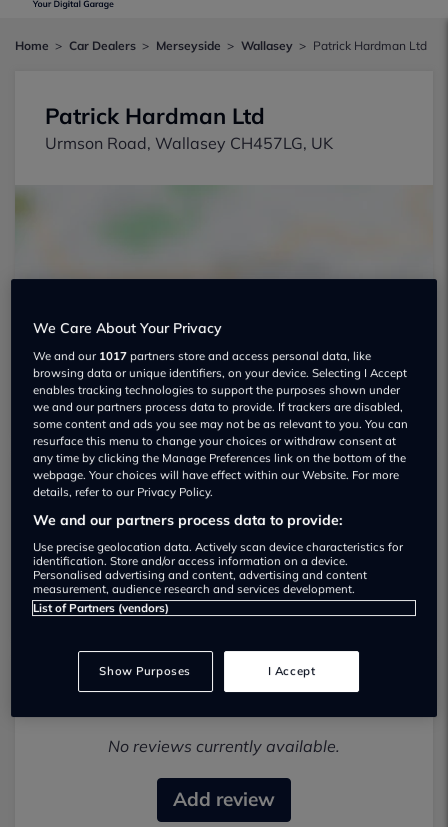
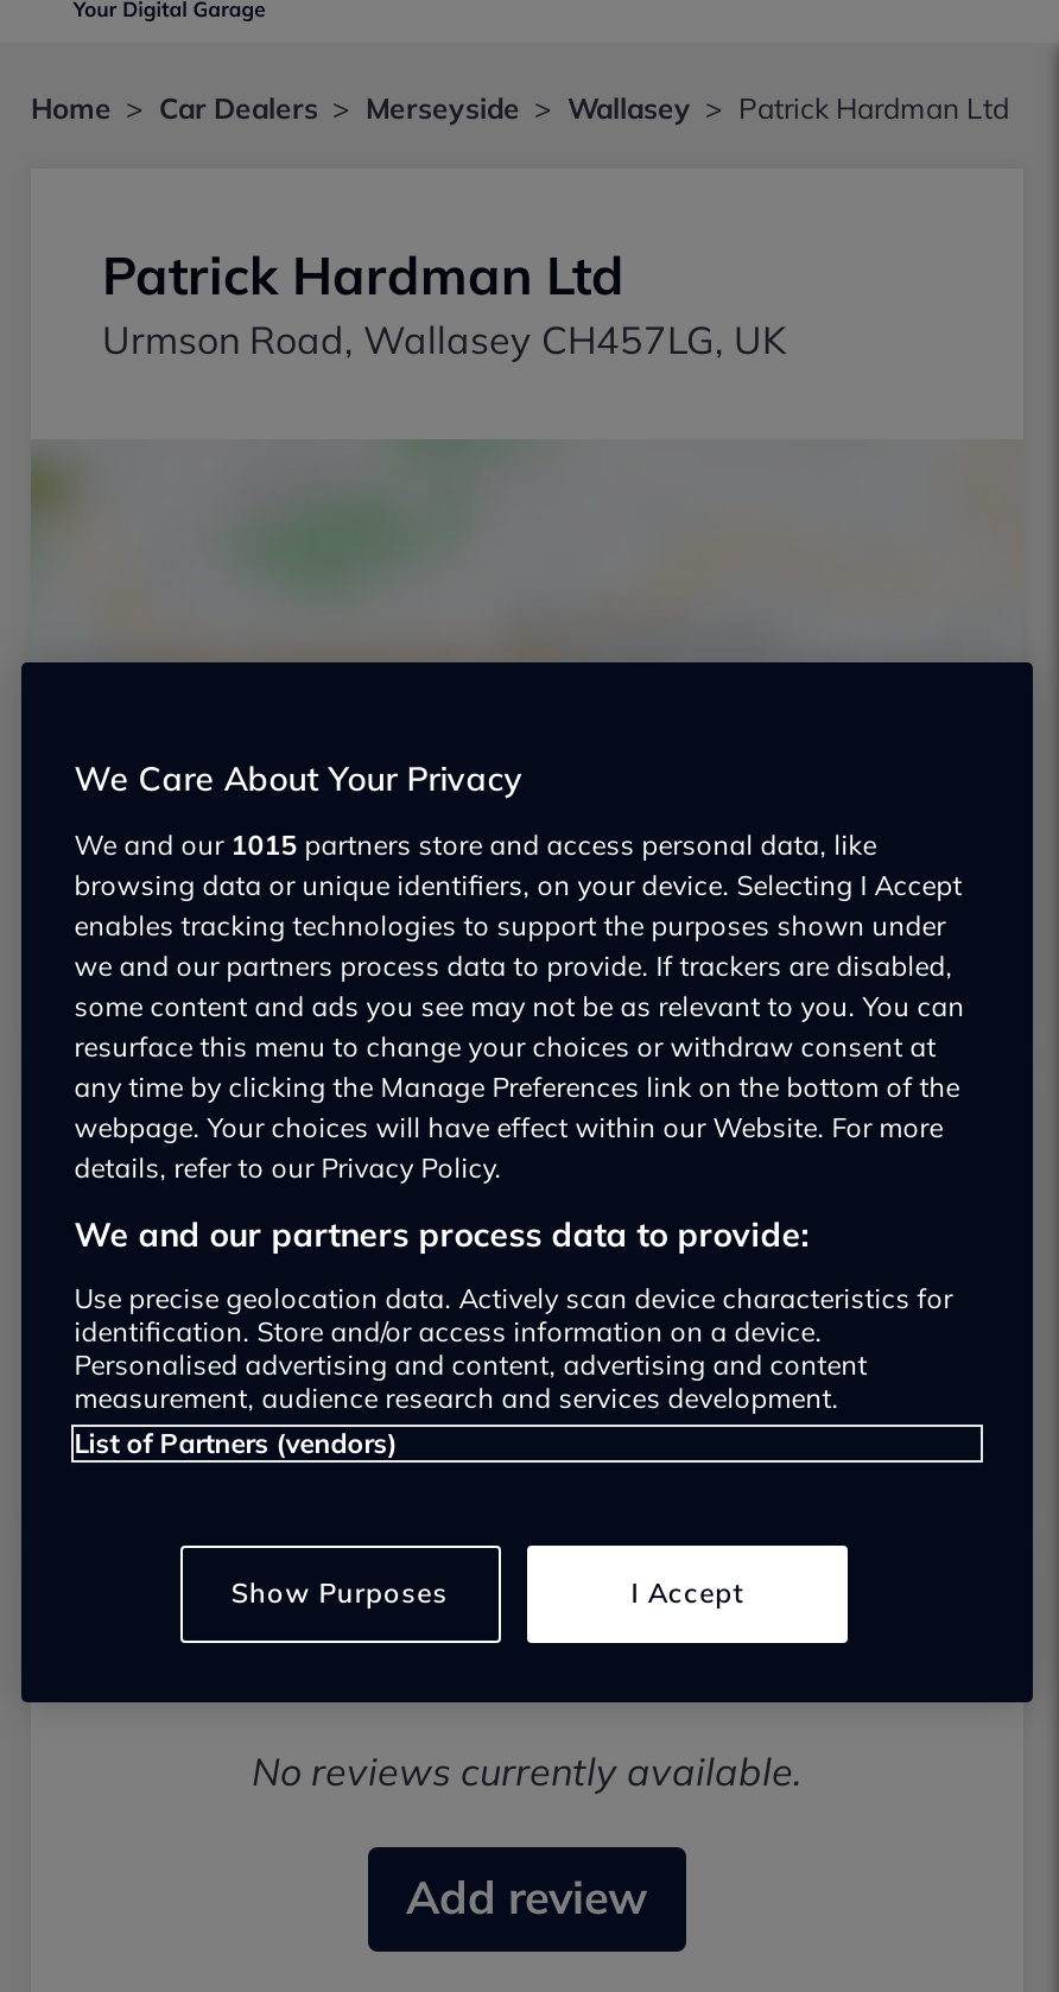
[33,349,371,363] We and our 1017 partners store and access personal data, like -> [74,828,877,862] We and our 1015 partners store and access personal data, like

